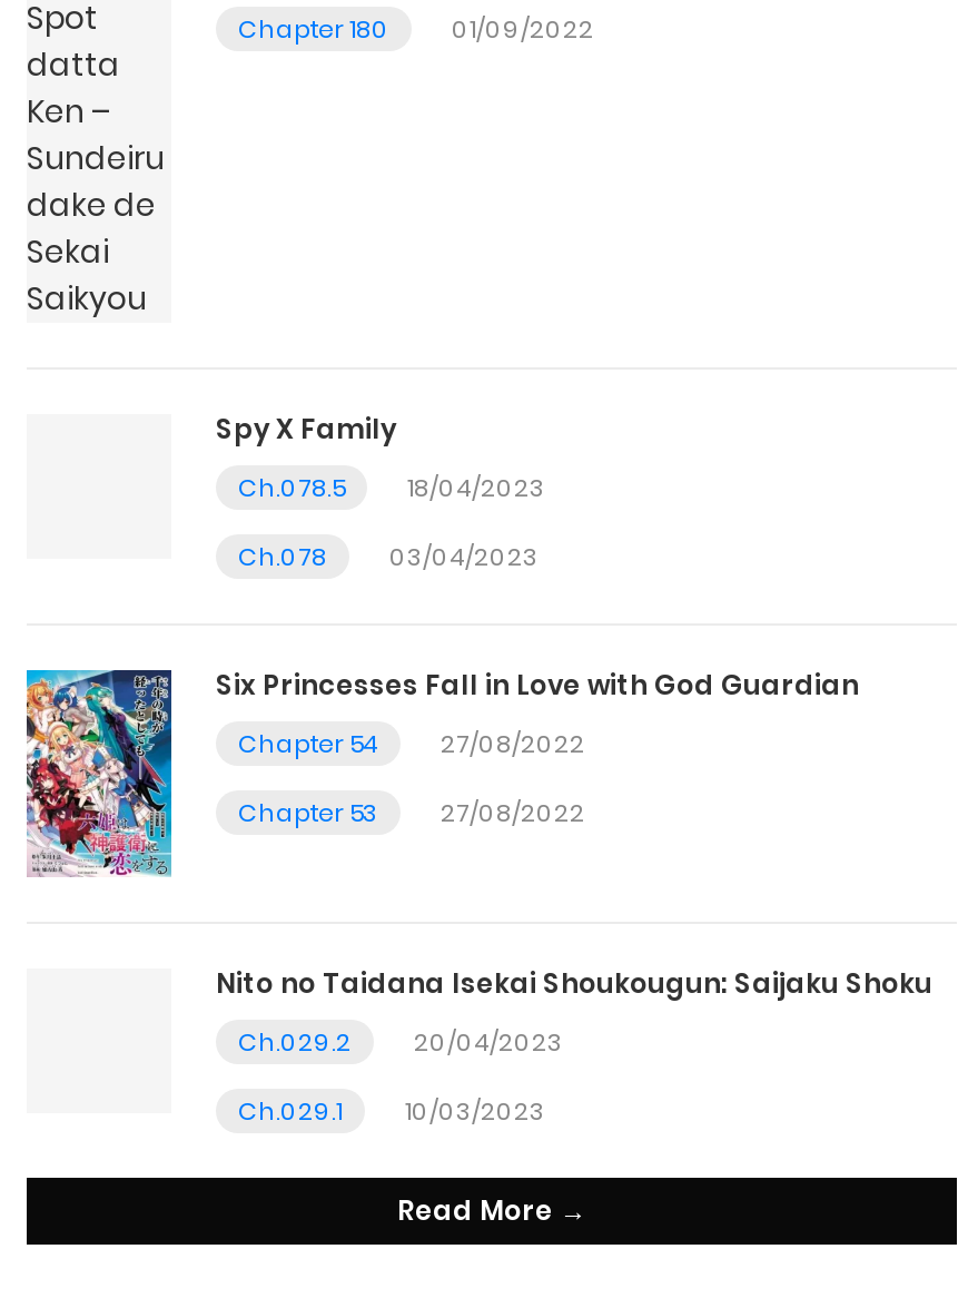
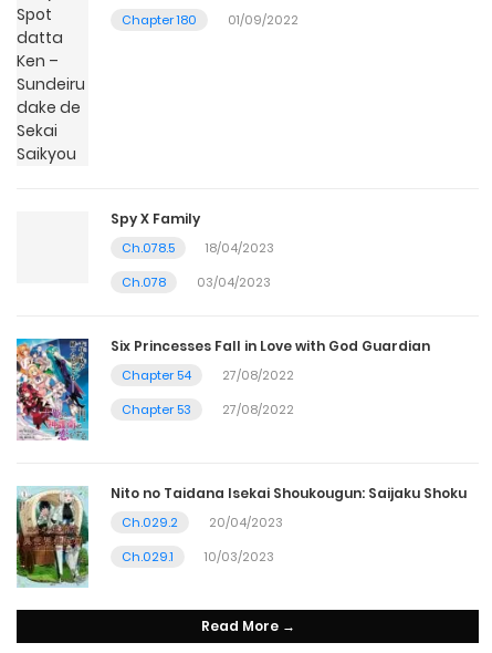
none -> [15,486,90,588] [image]

